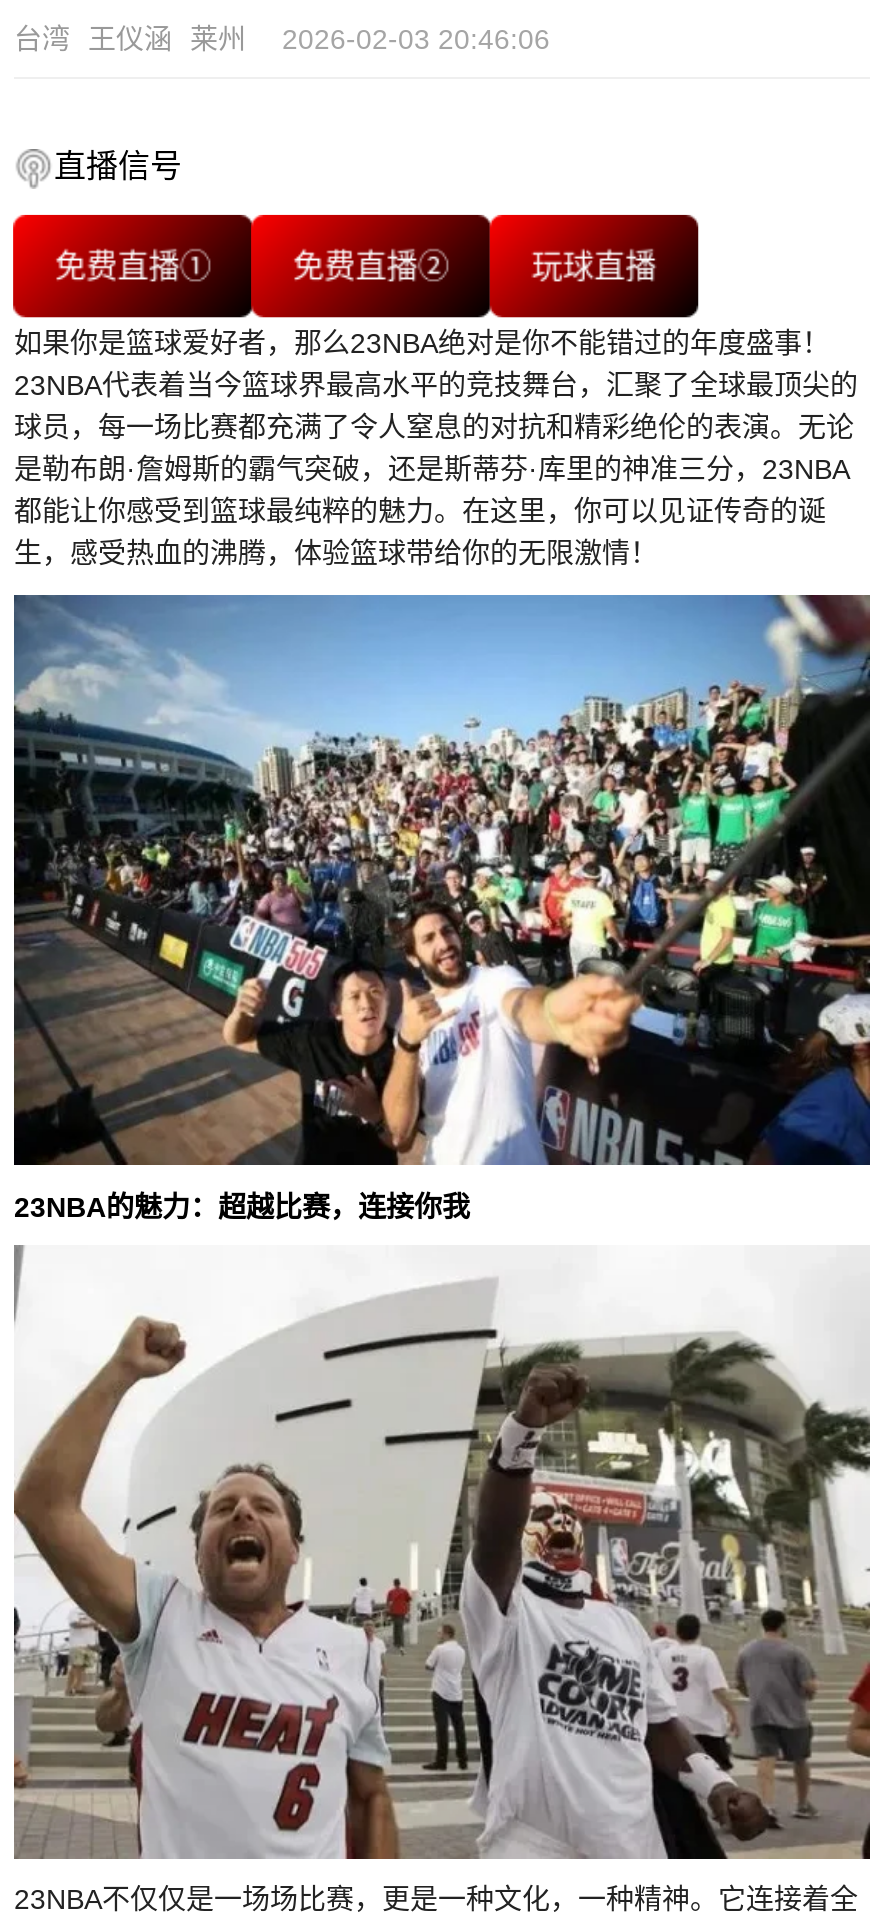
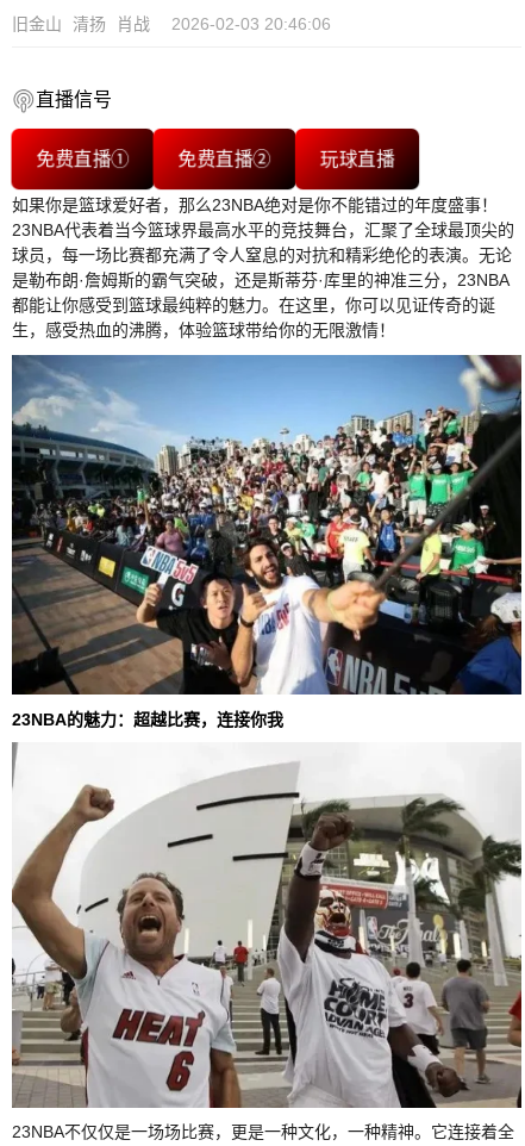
[14,23,246,55] 台湾 王仪涵 莱州 -> [12,14,150,33] 旧金山 清扬 肖战

